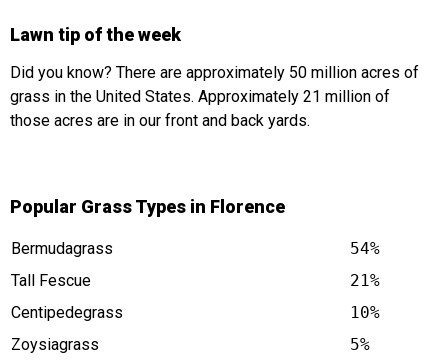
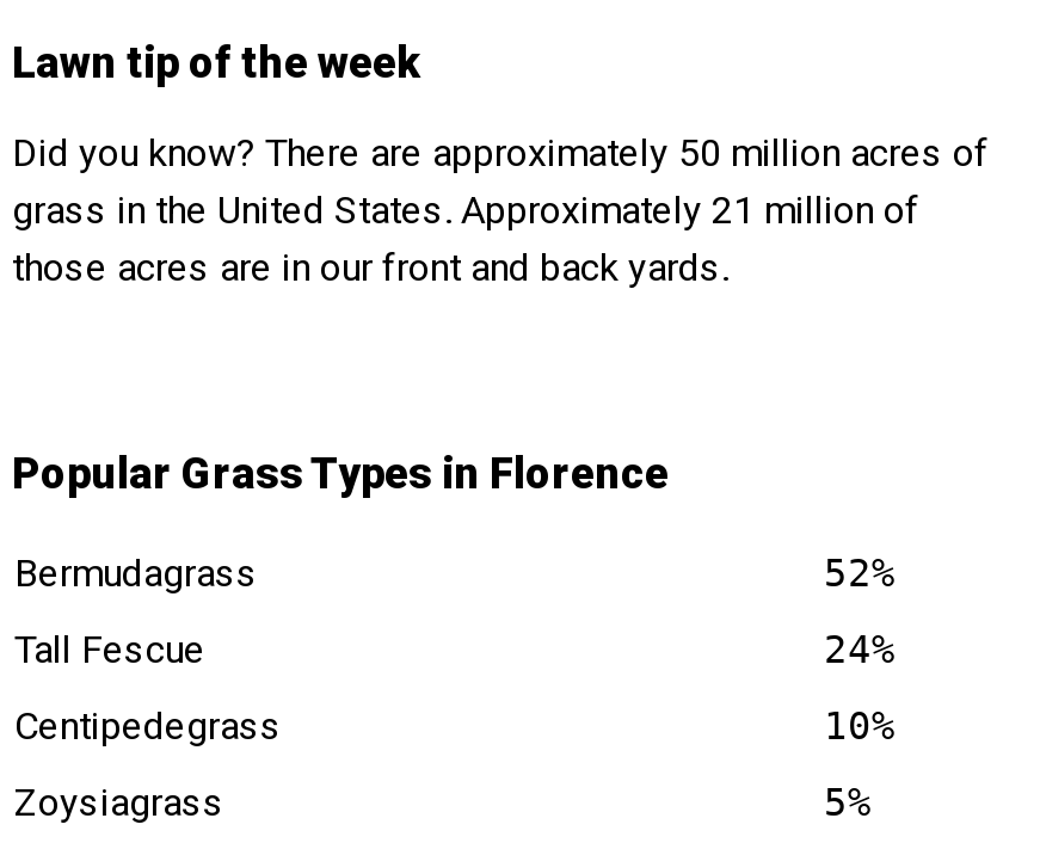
[350,239,380,258] 54% -> [824,551,896,597] 52%
[350,271,380,290] 21% -> [824,628,896,673] 24%

